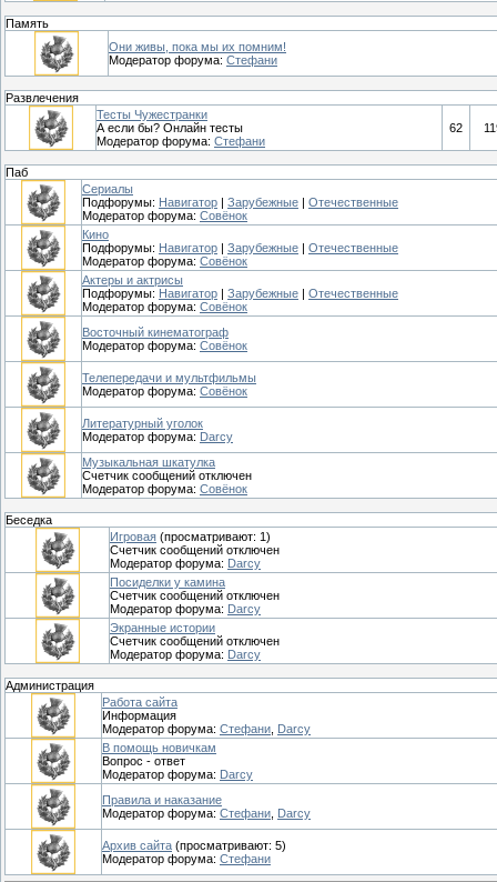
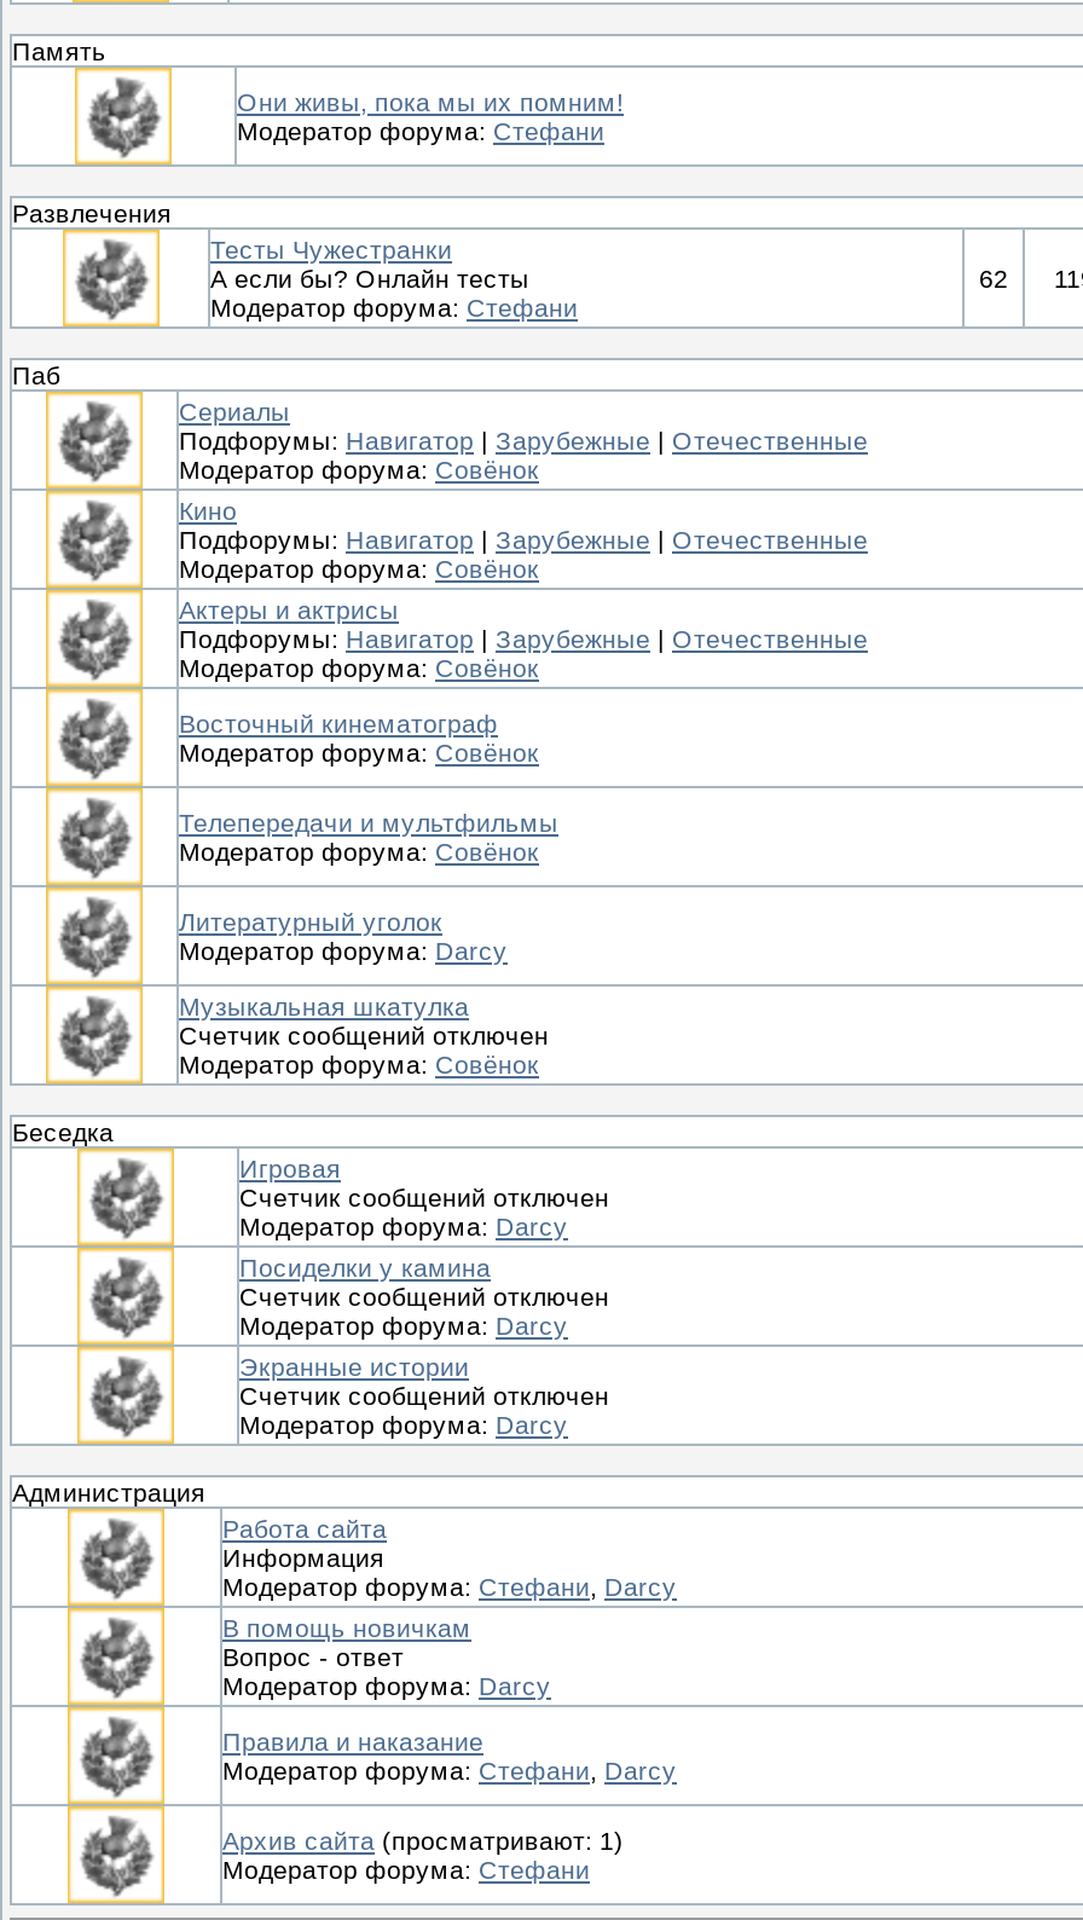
[110,529,271,543] Игровая (просматривают: 1) -> [239,1152,341,1182] Игровая
[102,838,286,852] Архив сайта (просматривают: 5) -> [222,1825,624,1854] Архив сайта (просматривают: 1)

